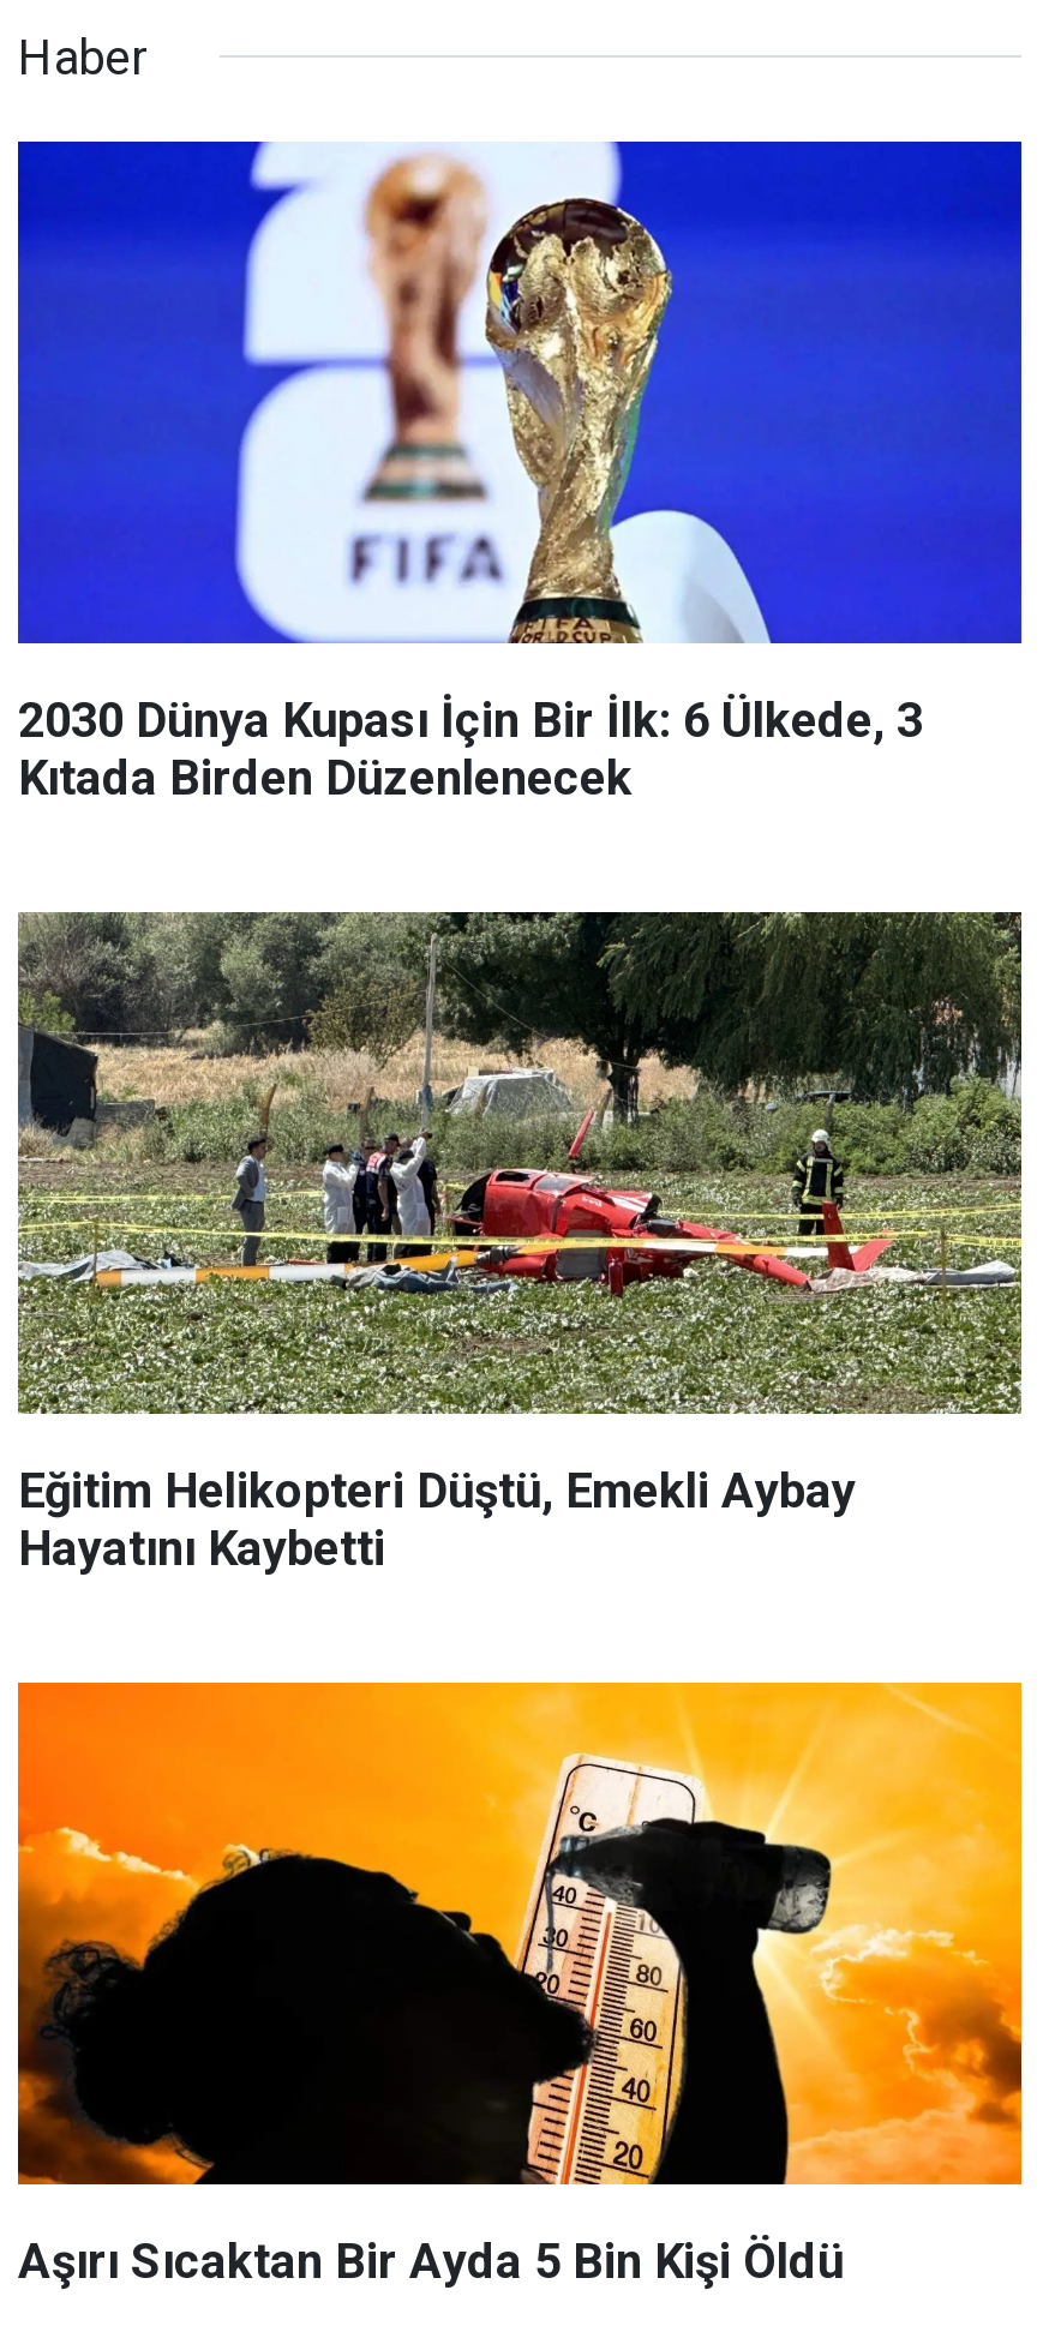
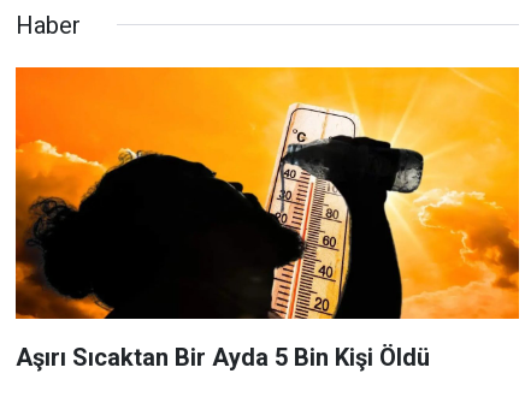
[16,139,1024,806] [image] | 2030 Dünya Kupası İçin Bir İlk: 6 Ülkede, 3 | Kıtada Birden Düzenlenecek -> none
[16,910,1024,1576] [image] | Eğitim Helikopteri Düştü, Emekli Aybay | Hayatını Kaybetti -> none

